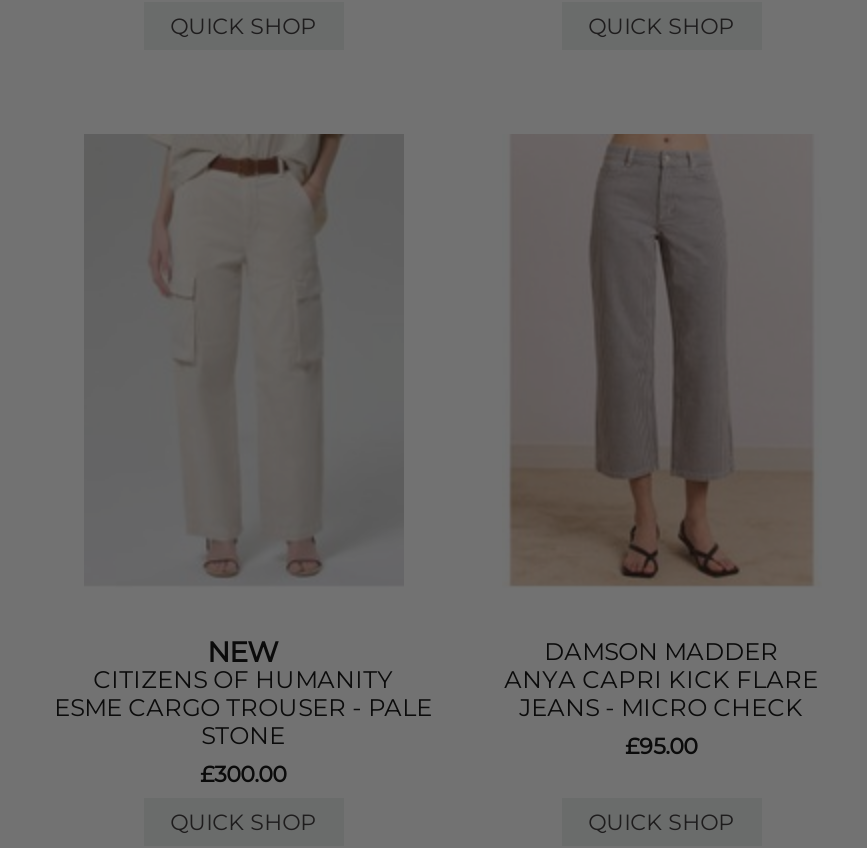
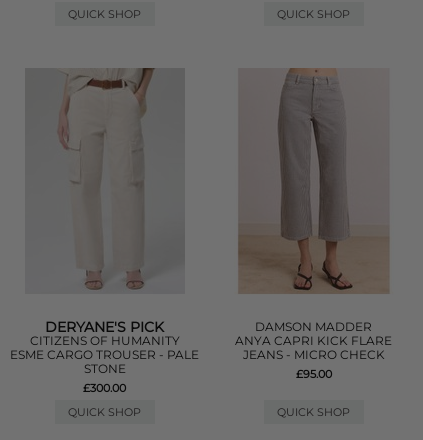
[207,634,279,670] NEW -> [45,318,164,336] DERYANE'S PICK

